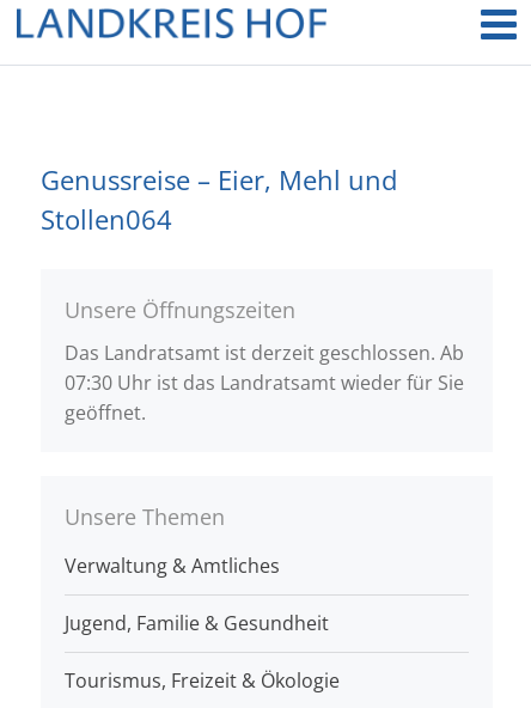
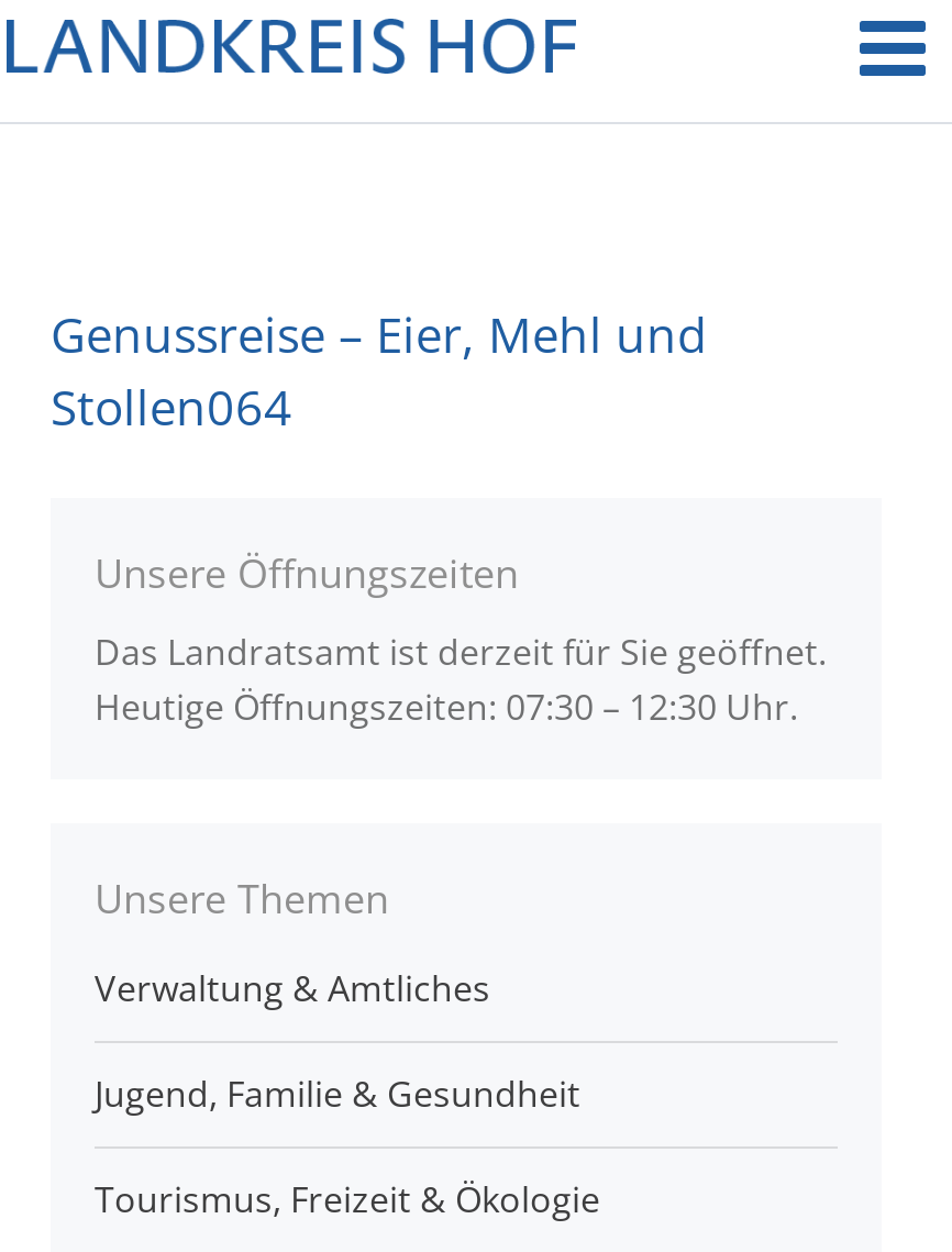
[65,340,464,426] Das Landratsamt ist derzeit geschlossen. Ab | 07:30 Uhr ist das Landratsamt wieder für Sie | geöffnet. -> [95,628,827,731] Das Landratsamt ist derzeit für Sie geöffnet. | Heutige Öffnungszeiten: 07:30 – 12:30 Uhr.

